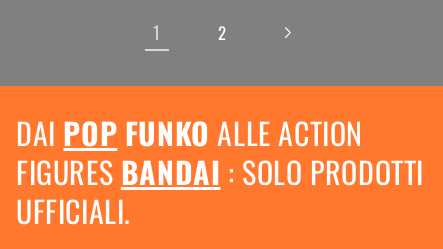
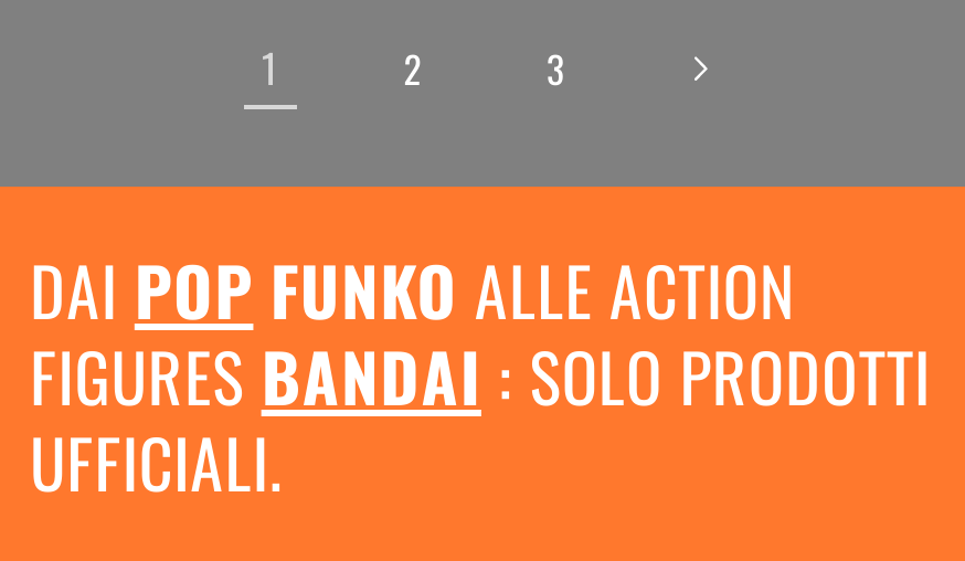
none -> [547,40,566,95] 3

